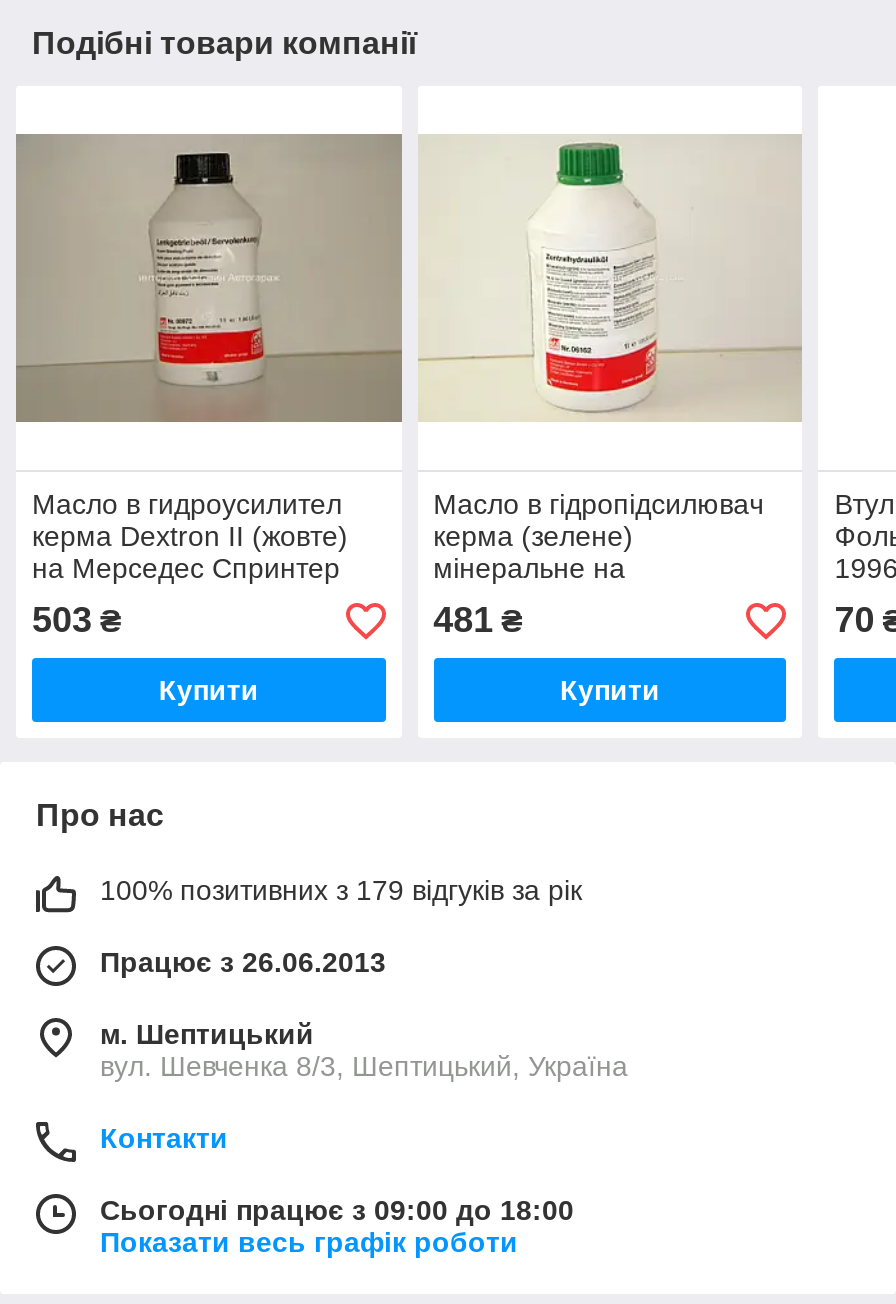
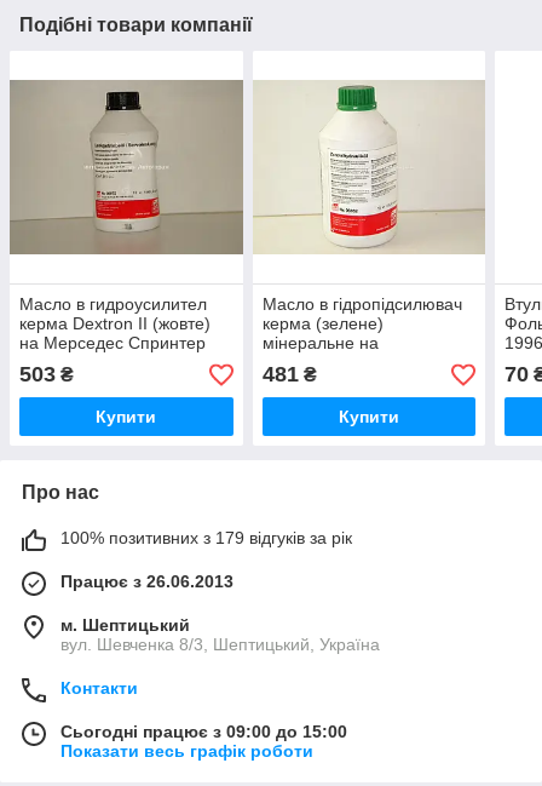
[100,1195,574,1227] Сьогодні працює з 09:00 до 18:00 -> [60,722,347,742] Сьогодні працює з 09:00 до 15:00

